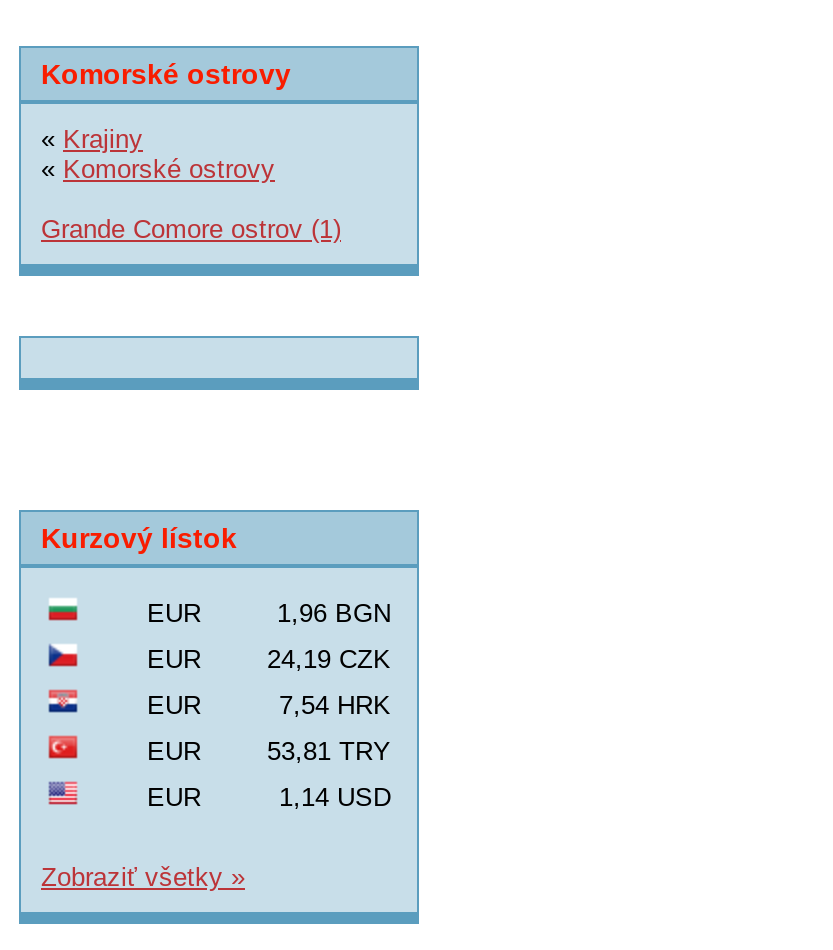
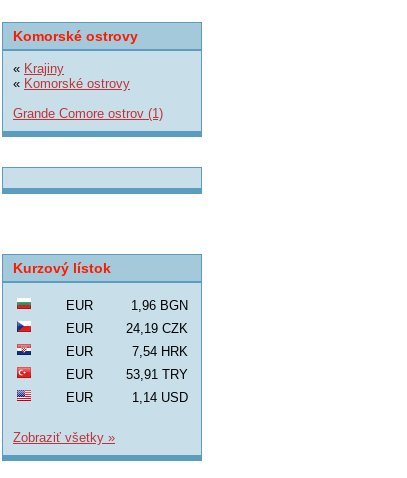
[267,736,391,766] 53,81 TRY -> [126,367,188,382] 53,91 TRY

